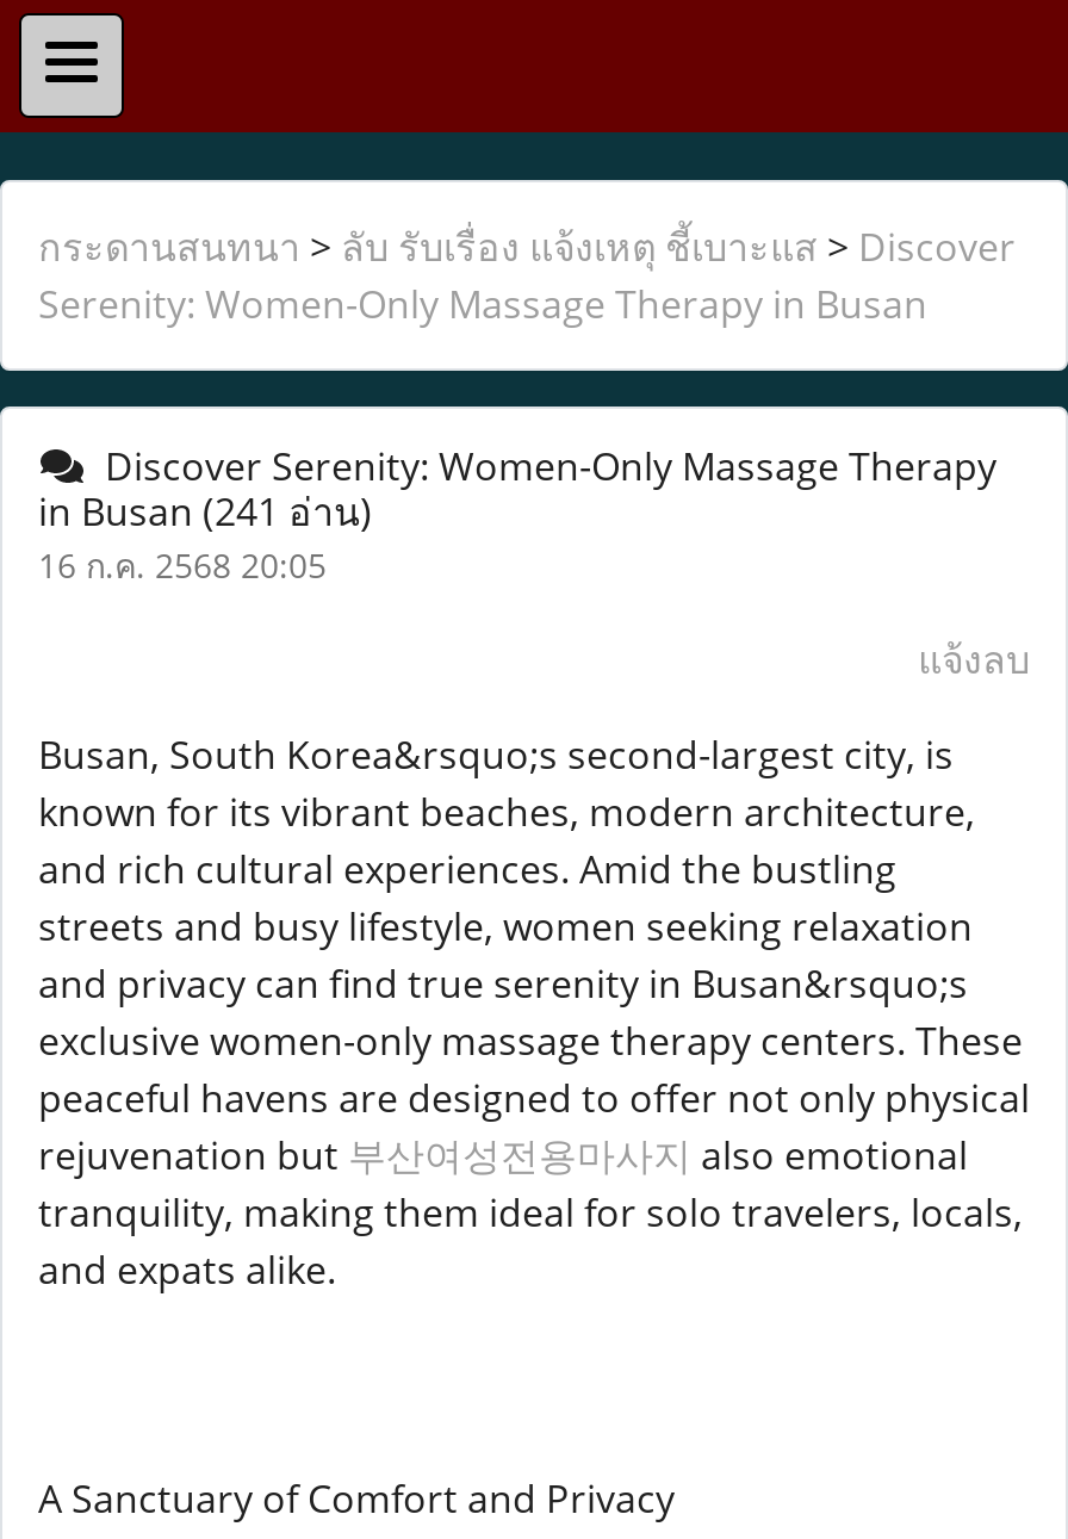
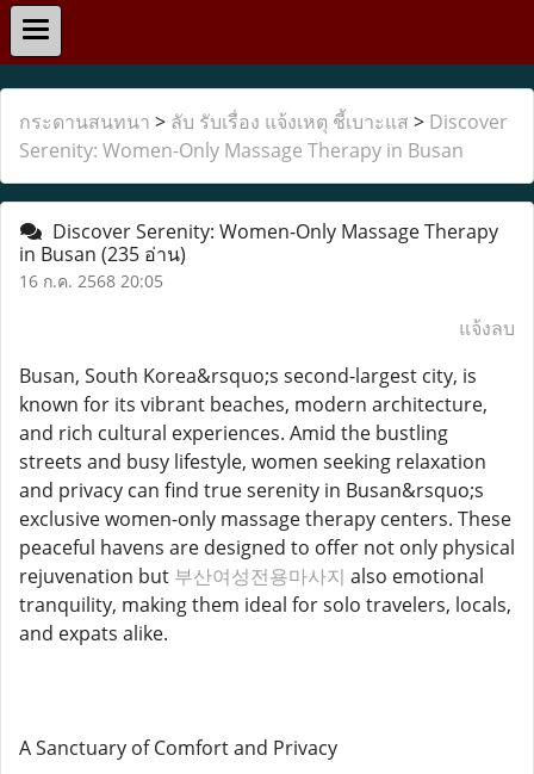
[38,485,372,538] in Busan (241 อ่าน) -> [19,241,186,267] in Busan (235 อ่าน)

